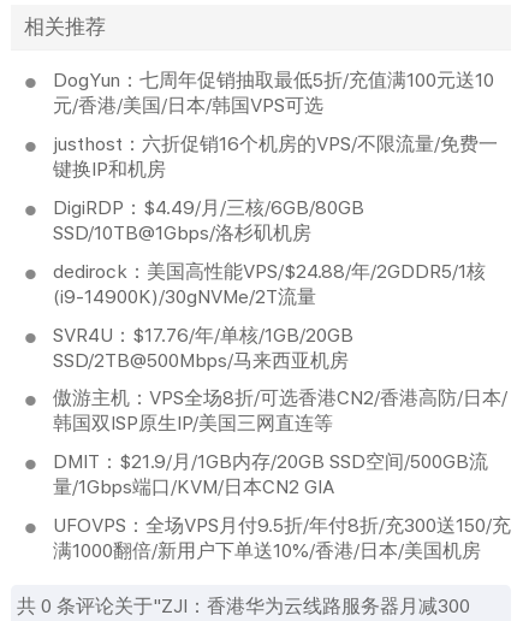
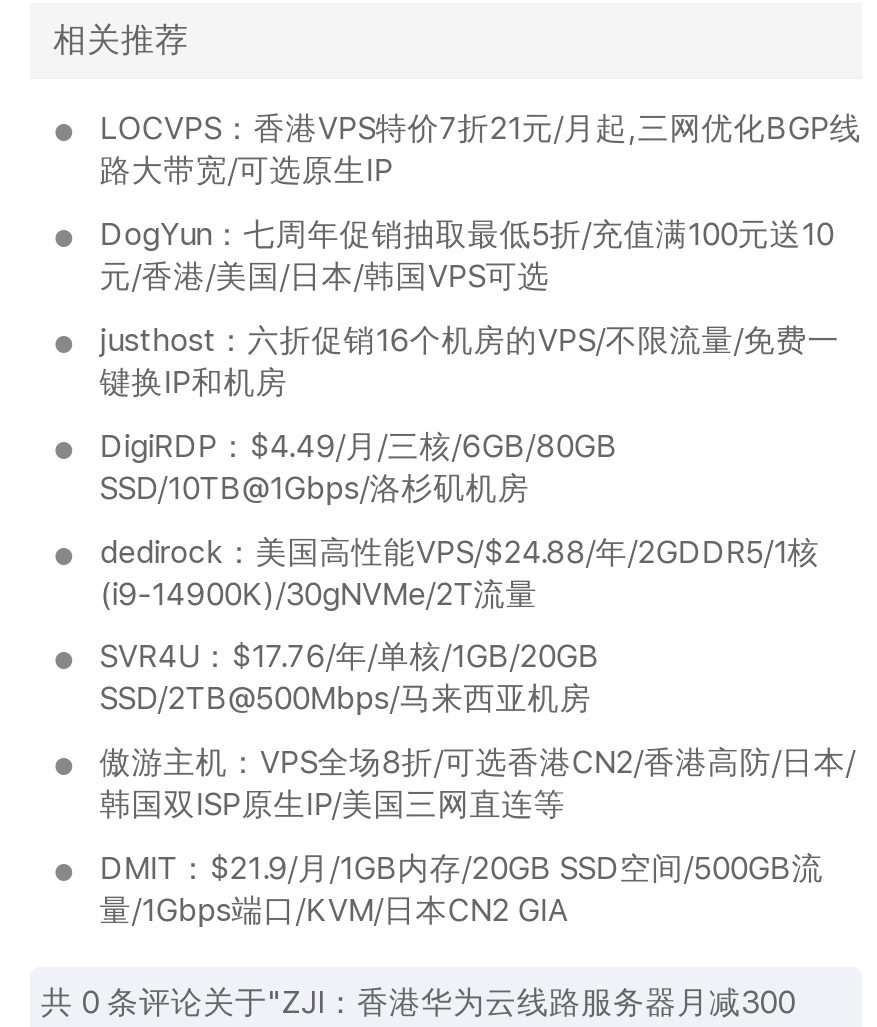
none -> [99,109,861,189] LOCVPS：香港VPS特价7折21元/月起,三网优化BGP线 | 路大带宽/可选原生IP
moved [53,69,507,499] -> [99,215,855,929]: DogYun：七周年促销抽取最低5折/充值满100元送10 | 元/香港/美国/日本/韩国VPS可选 | justhost：六折促销16个机房的VPS/不限流量/免费一 | ... | DMIT：$21.9/月/1GB内存/20GB SSD空间/500GB流 | 量/1Gbps端口/KVM/日本CN2 GIA
[53,514,511,562] UFOVPS：全场VPS月付9.5折/年付8折/充300送150/充 | 满1000翻倍/新用户下单送10%/香港/日本/美国机房 -> none

